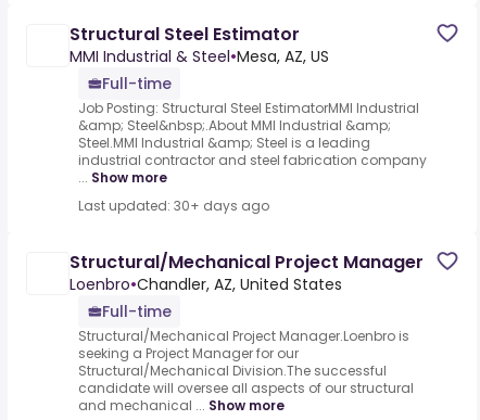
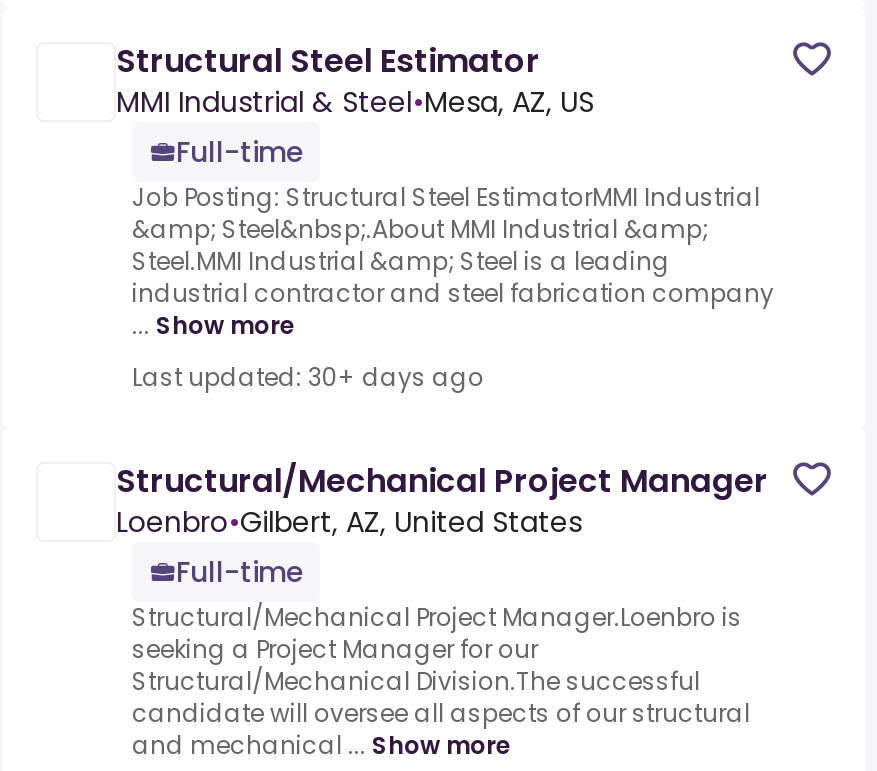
[70,274,342,295] Loenbro•Chandler, AZ, United States -> [116,502,582,542] Loenbro•Gilbert, AZ, United States

